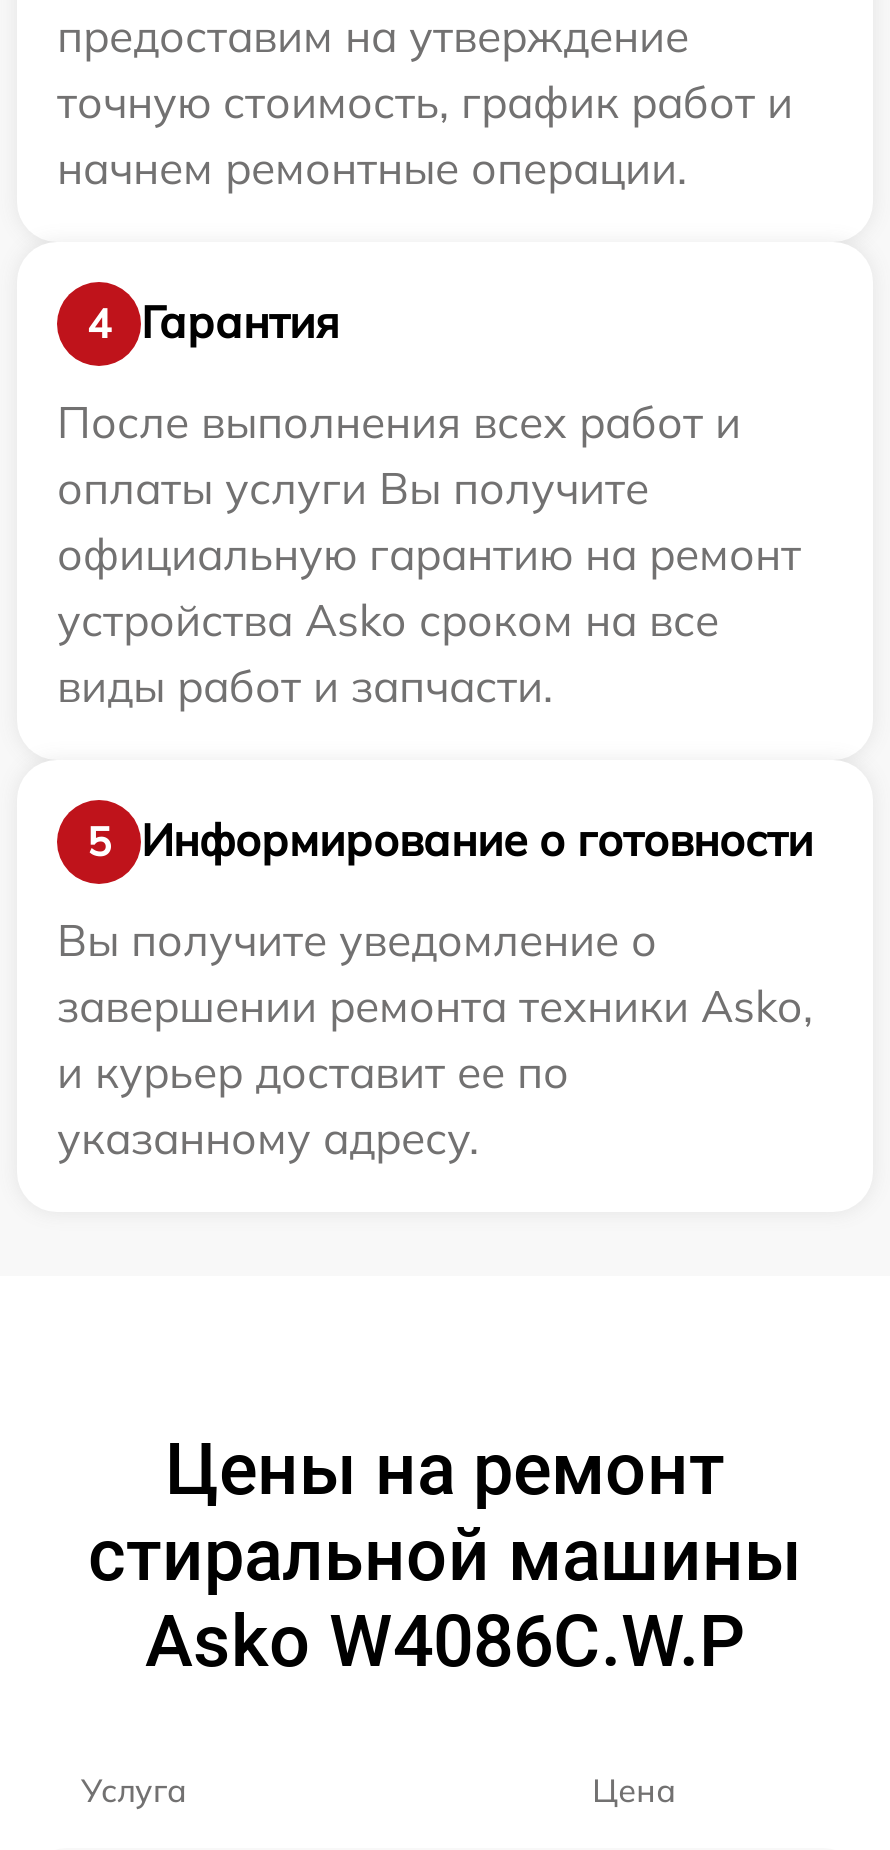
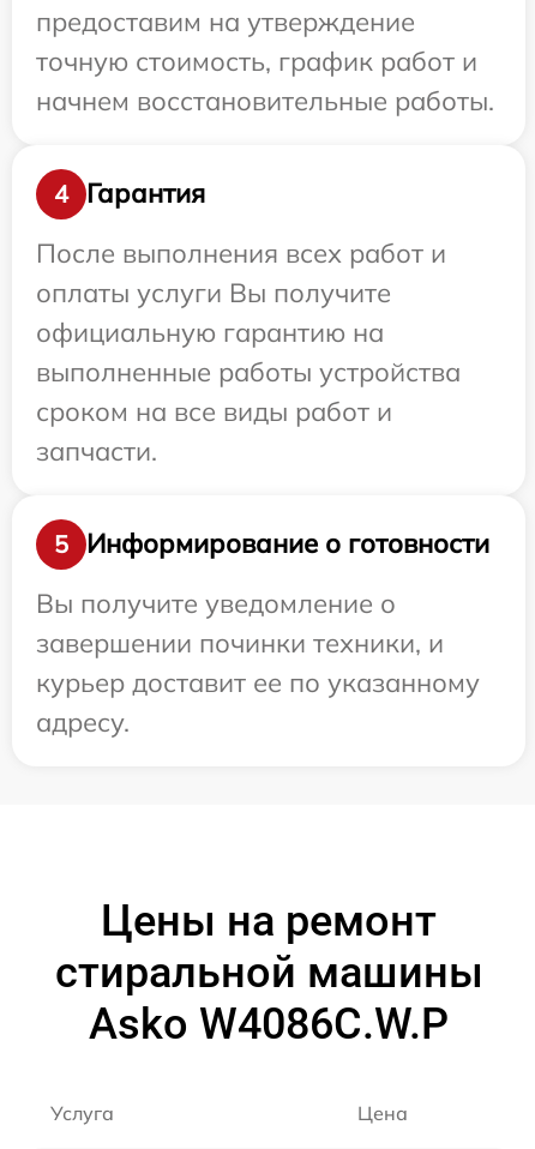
[57,139,687,195] начнем ремонтные операции. -> [36,84,494,117] начнем восстановительные работы.
[57,525,801,713] официальную гарантию на ремонт | устройства Asko сроком на все | виды работ и запчасти. -> [36,315,461,467] официальную гарантию на | выполненные работы устройства | сроком на все виды работ и | запчасти.
[57,977,813,1165] завершении ремонта техники Asko, | и курьер доставит ее по | указанному адресу. -> [36,626,480,738] завершении починки техники, и | курьер доставит ее по указанному | адресу.

